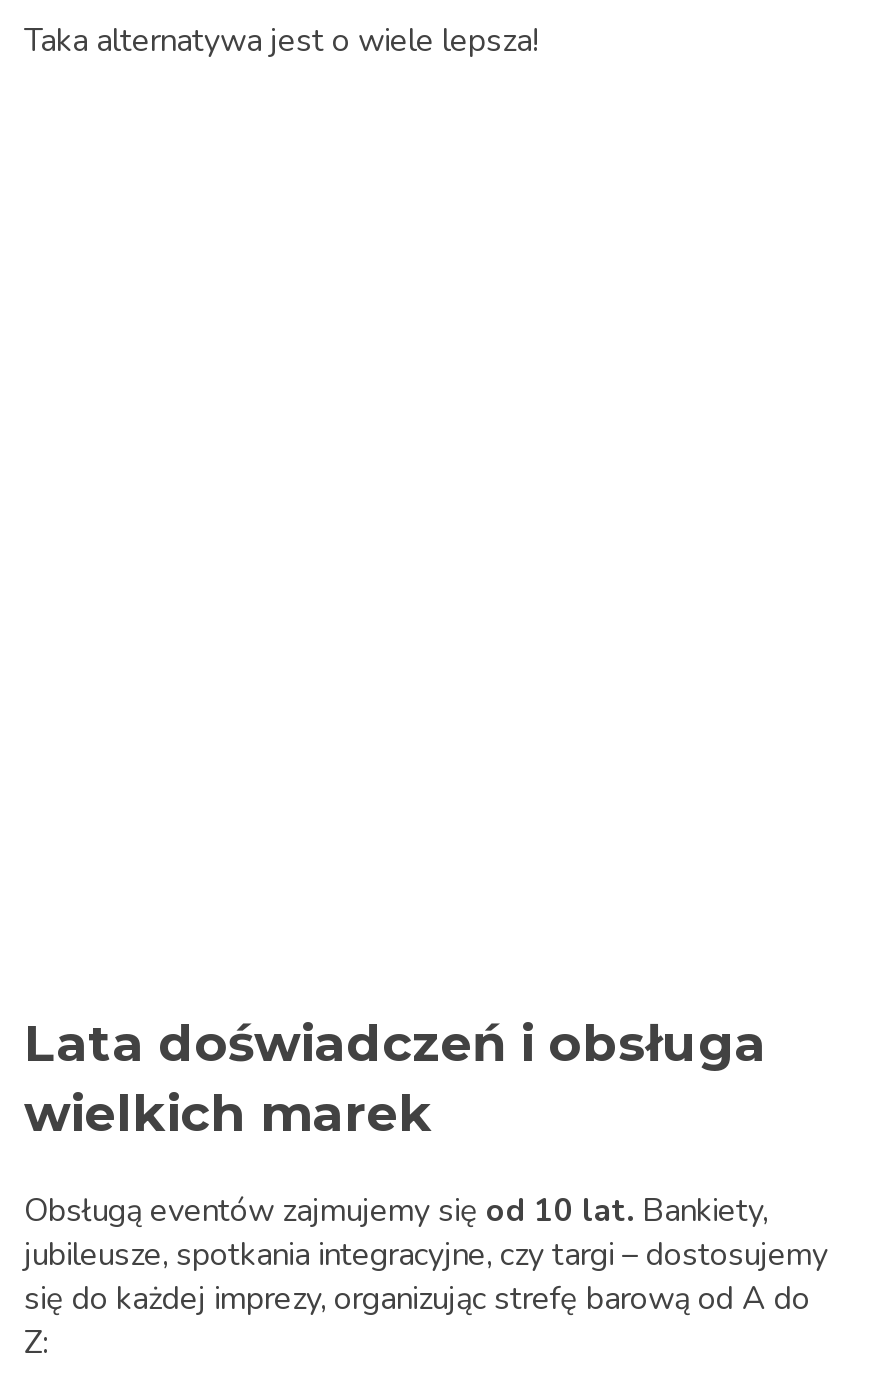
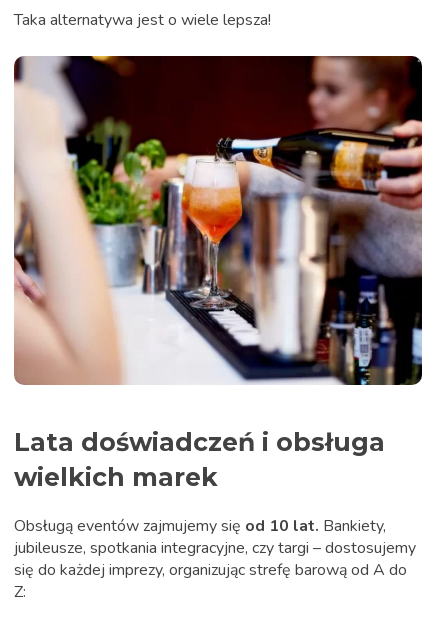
none -> [13,55,423,386] [image]

